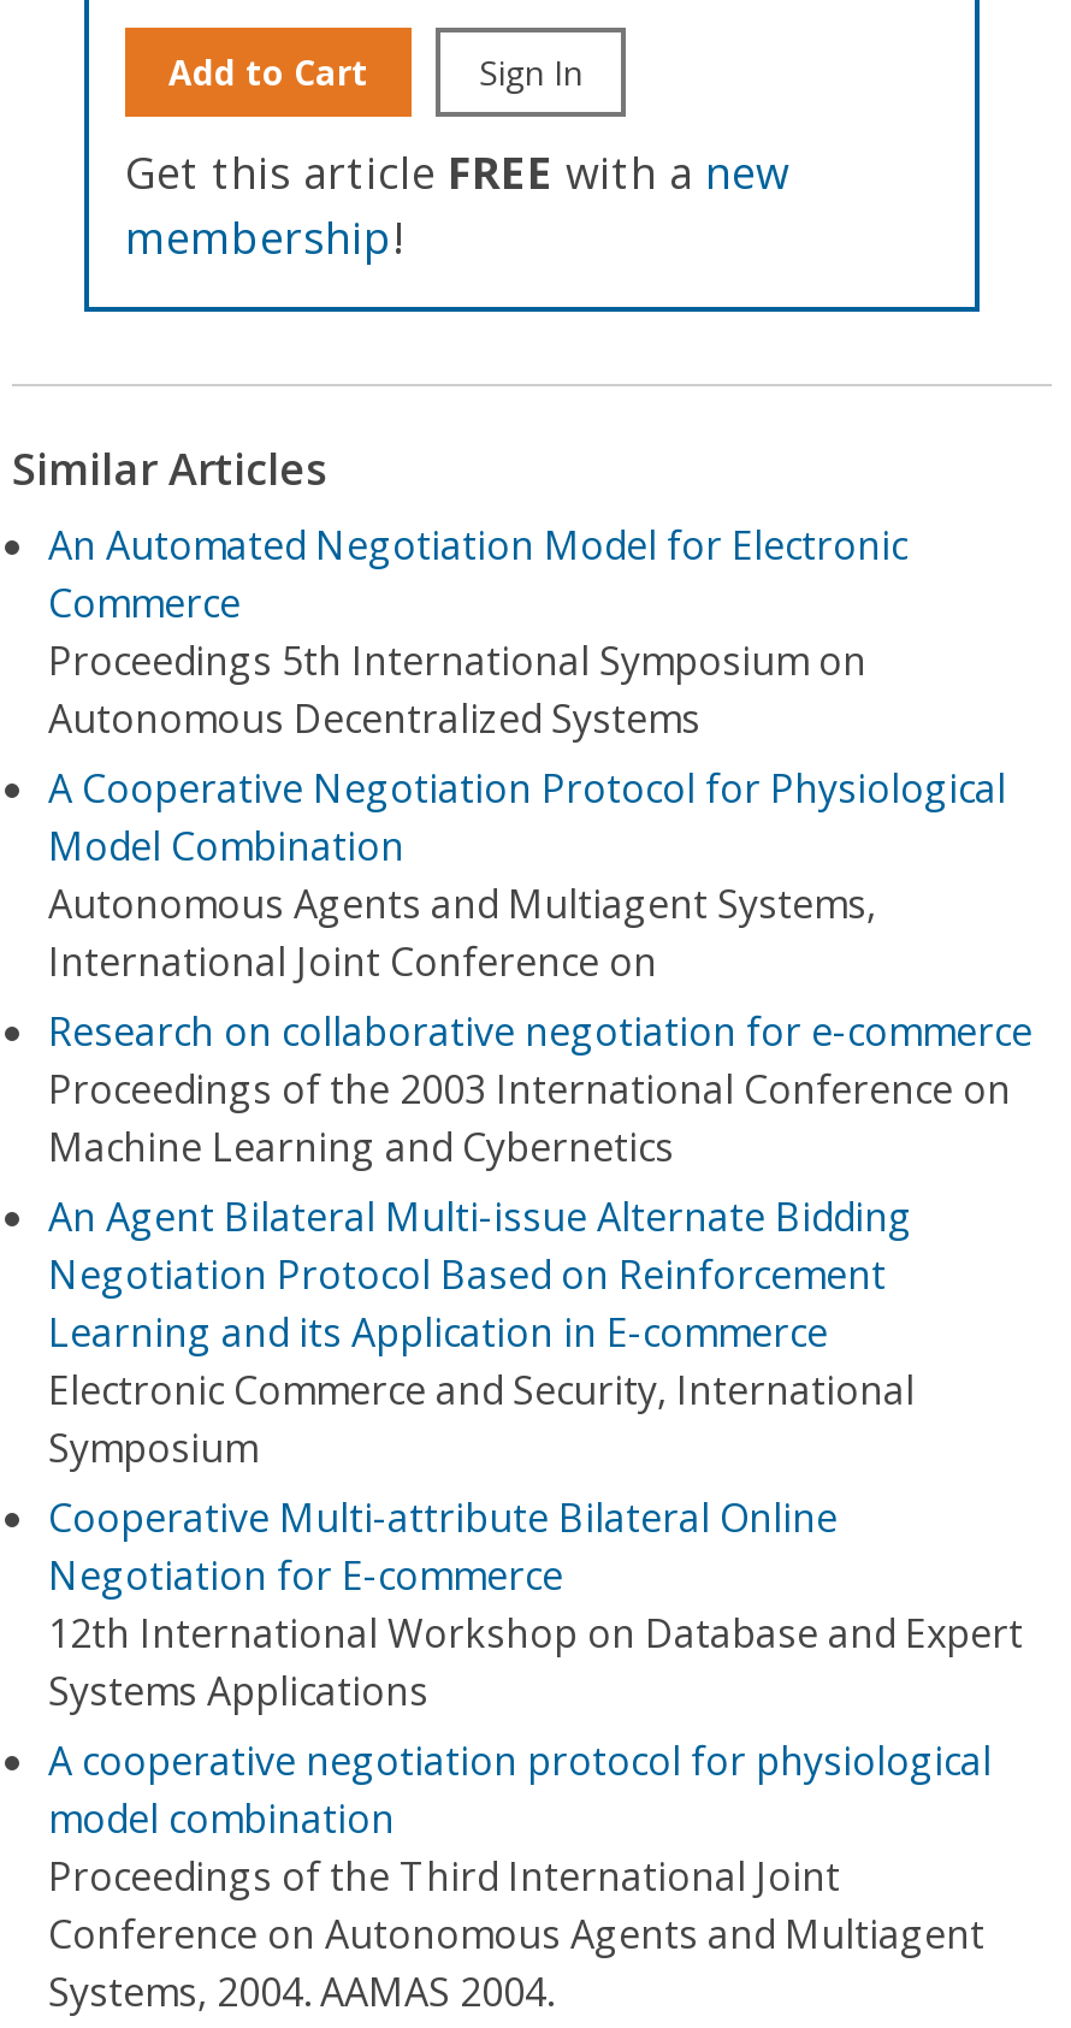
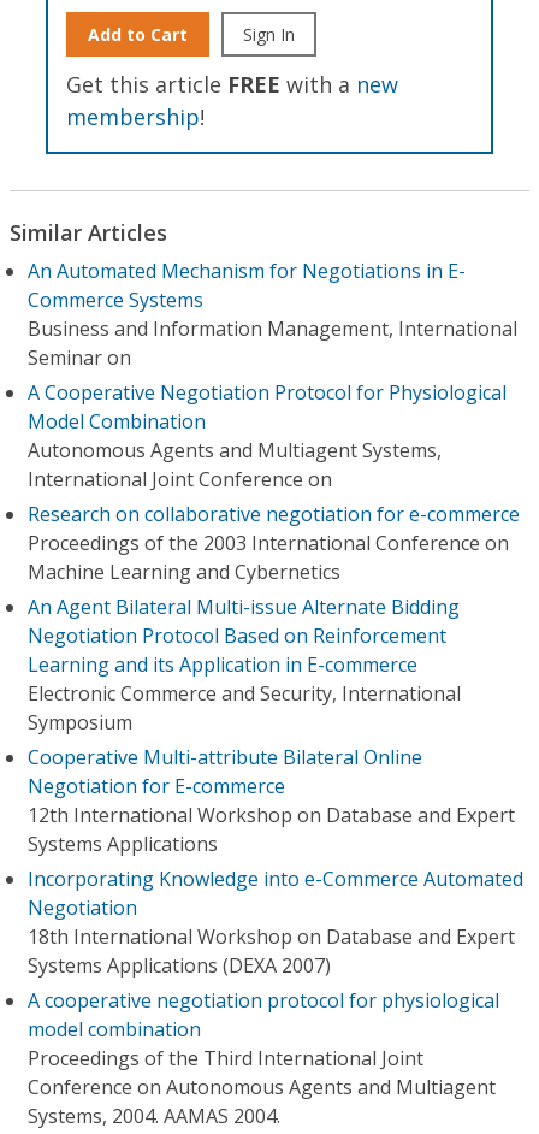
[48,519,907,745] An Automated Negotiation Model for Electronic | Commerce | Proceedings 5th International Symposium on | Autonomous Decentralized Systems -> [28,258,517,371] An Automated Mechanism for Negotiations in E- | Commerce Systems | Business and Information Management, International | Seminar on
none -> [28,866,523,979] Incorporating Knowledge into e-Commerce Automated | Negotiation | 18th International Workshop on Database and Expert | Systems Applications (DEXA 2007)

